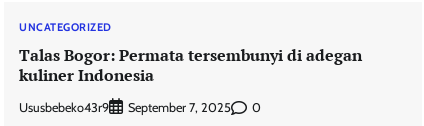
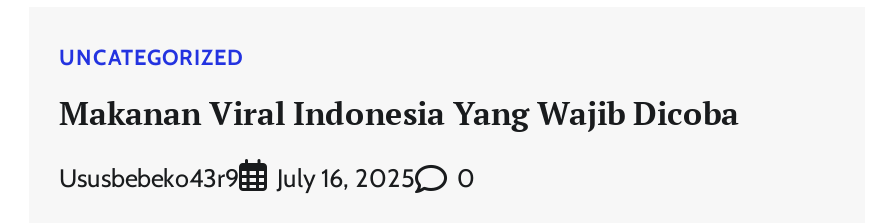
[19,44,362,86] Talas Bogor: Permata tersembunyi di adegan | kuliner Indonesia -> [59,91,739,135] Makanan Viral Indonesia Yang Wajib Dicoba
[128,100,231,115] September 7, 2025 -> [277,164,415,194] July 16, 2025

